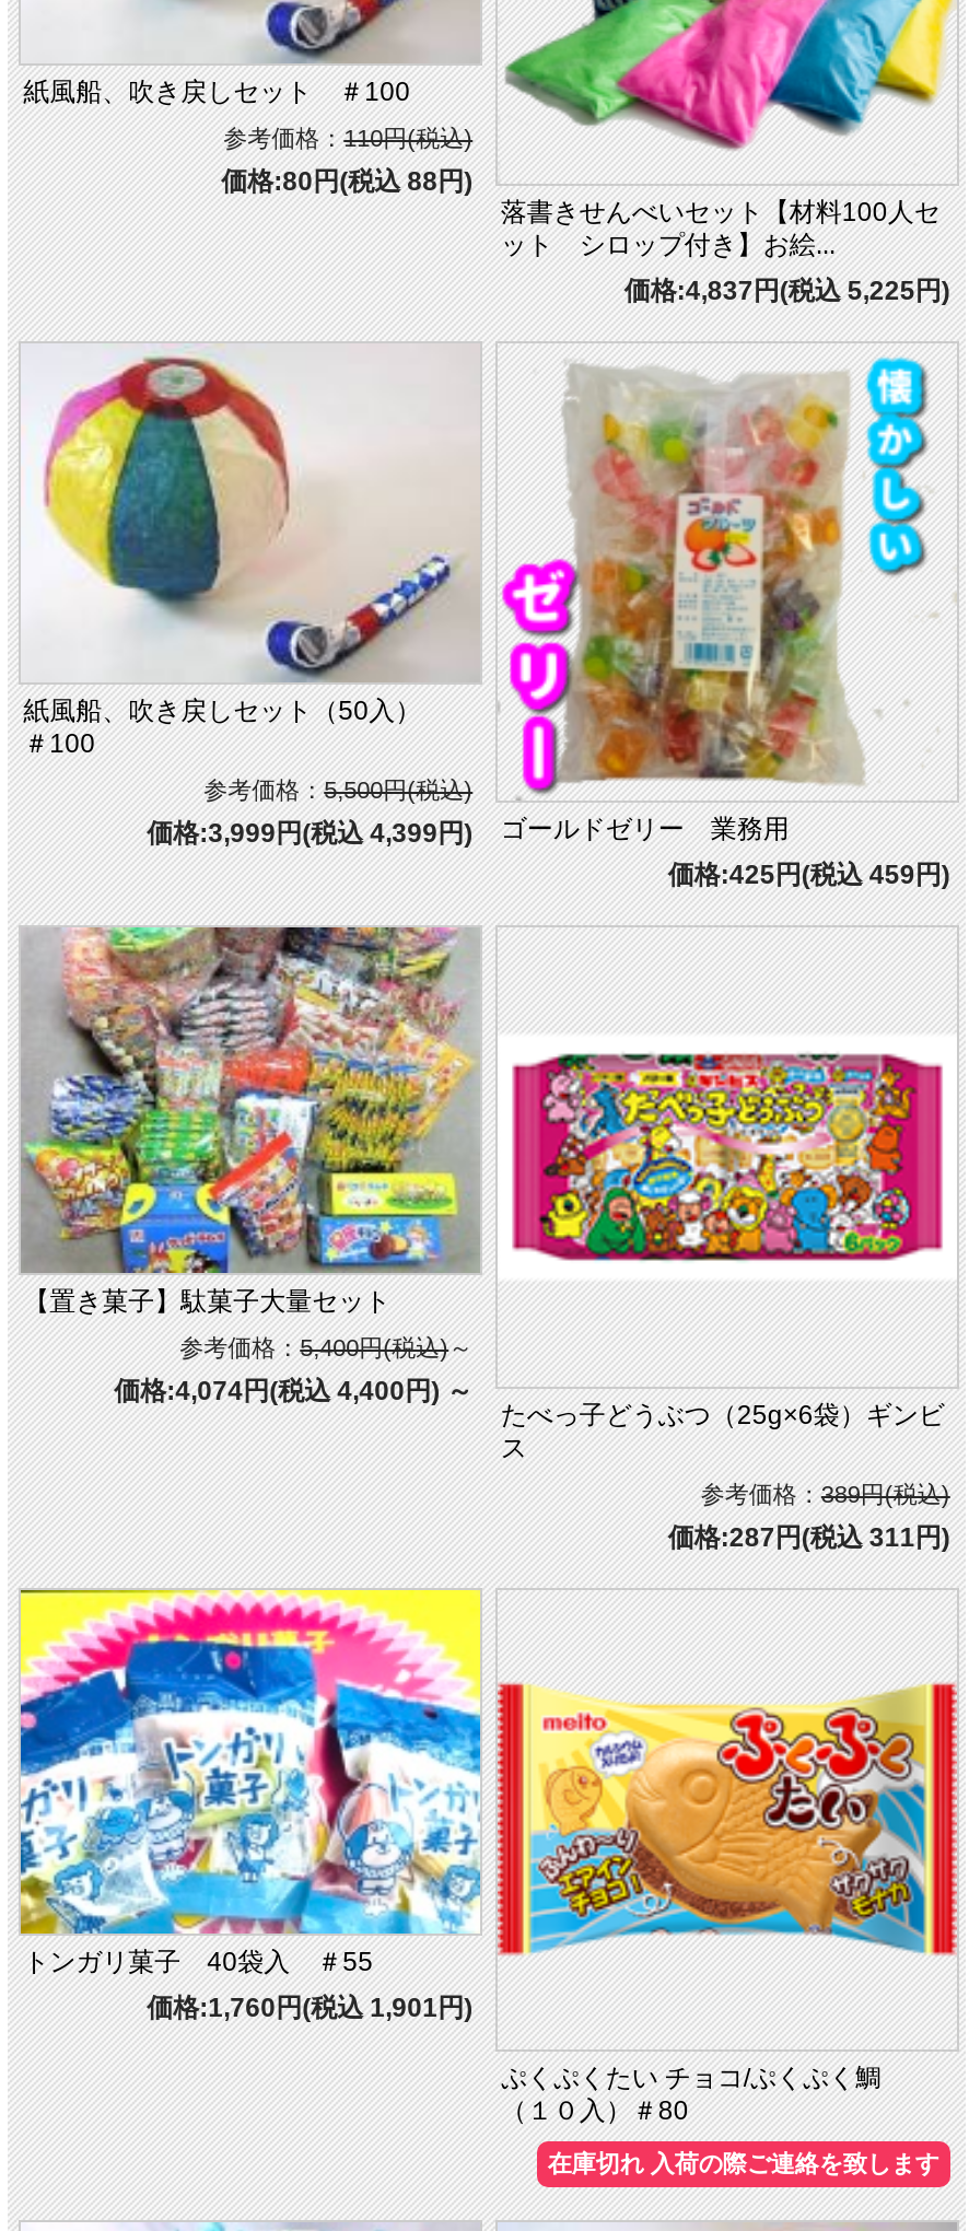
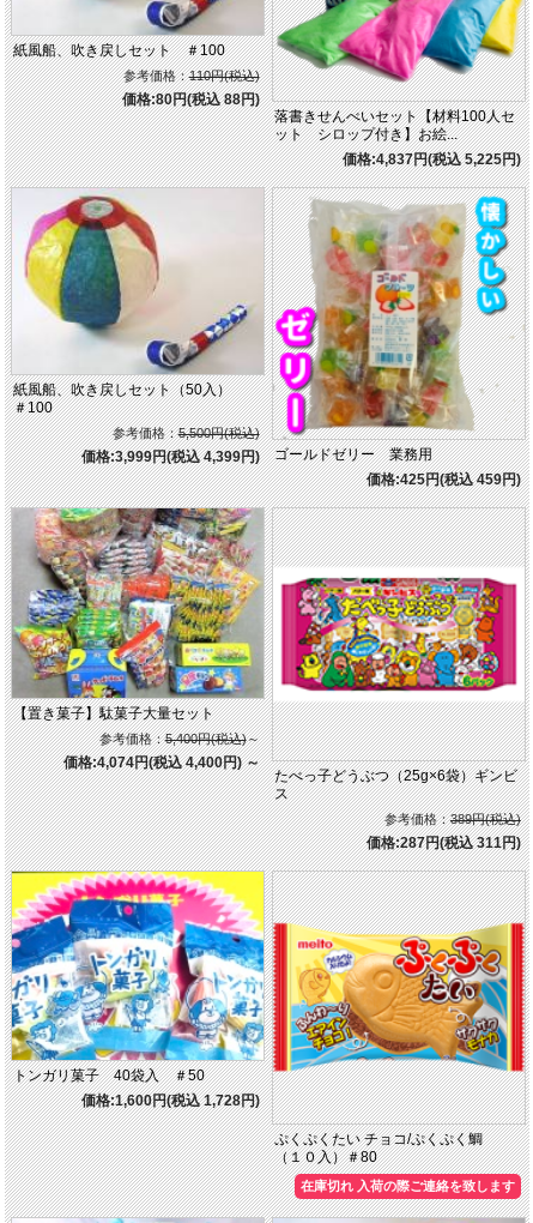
[23,1948,373,1978] トンガリ菓子 40袋入 ＃55 -> [13,1068,205,1085] トンガリ菓子 40袋入 ＃50
[147,1994,473,2024] 価格:1,760円(税込 1,901円) -> [81,1093,259,1110] 価格:1,600円(税込 1,728円)

